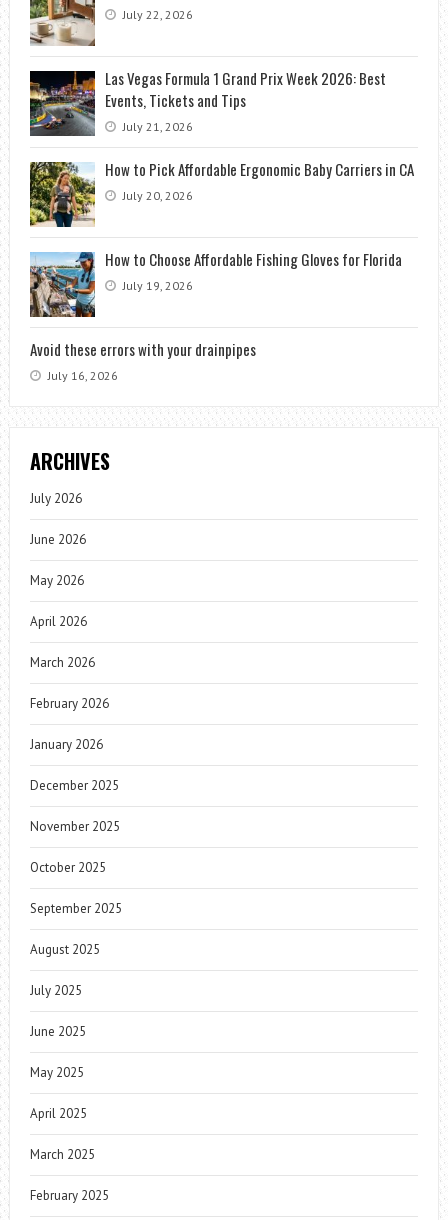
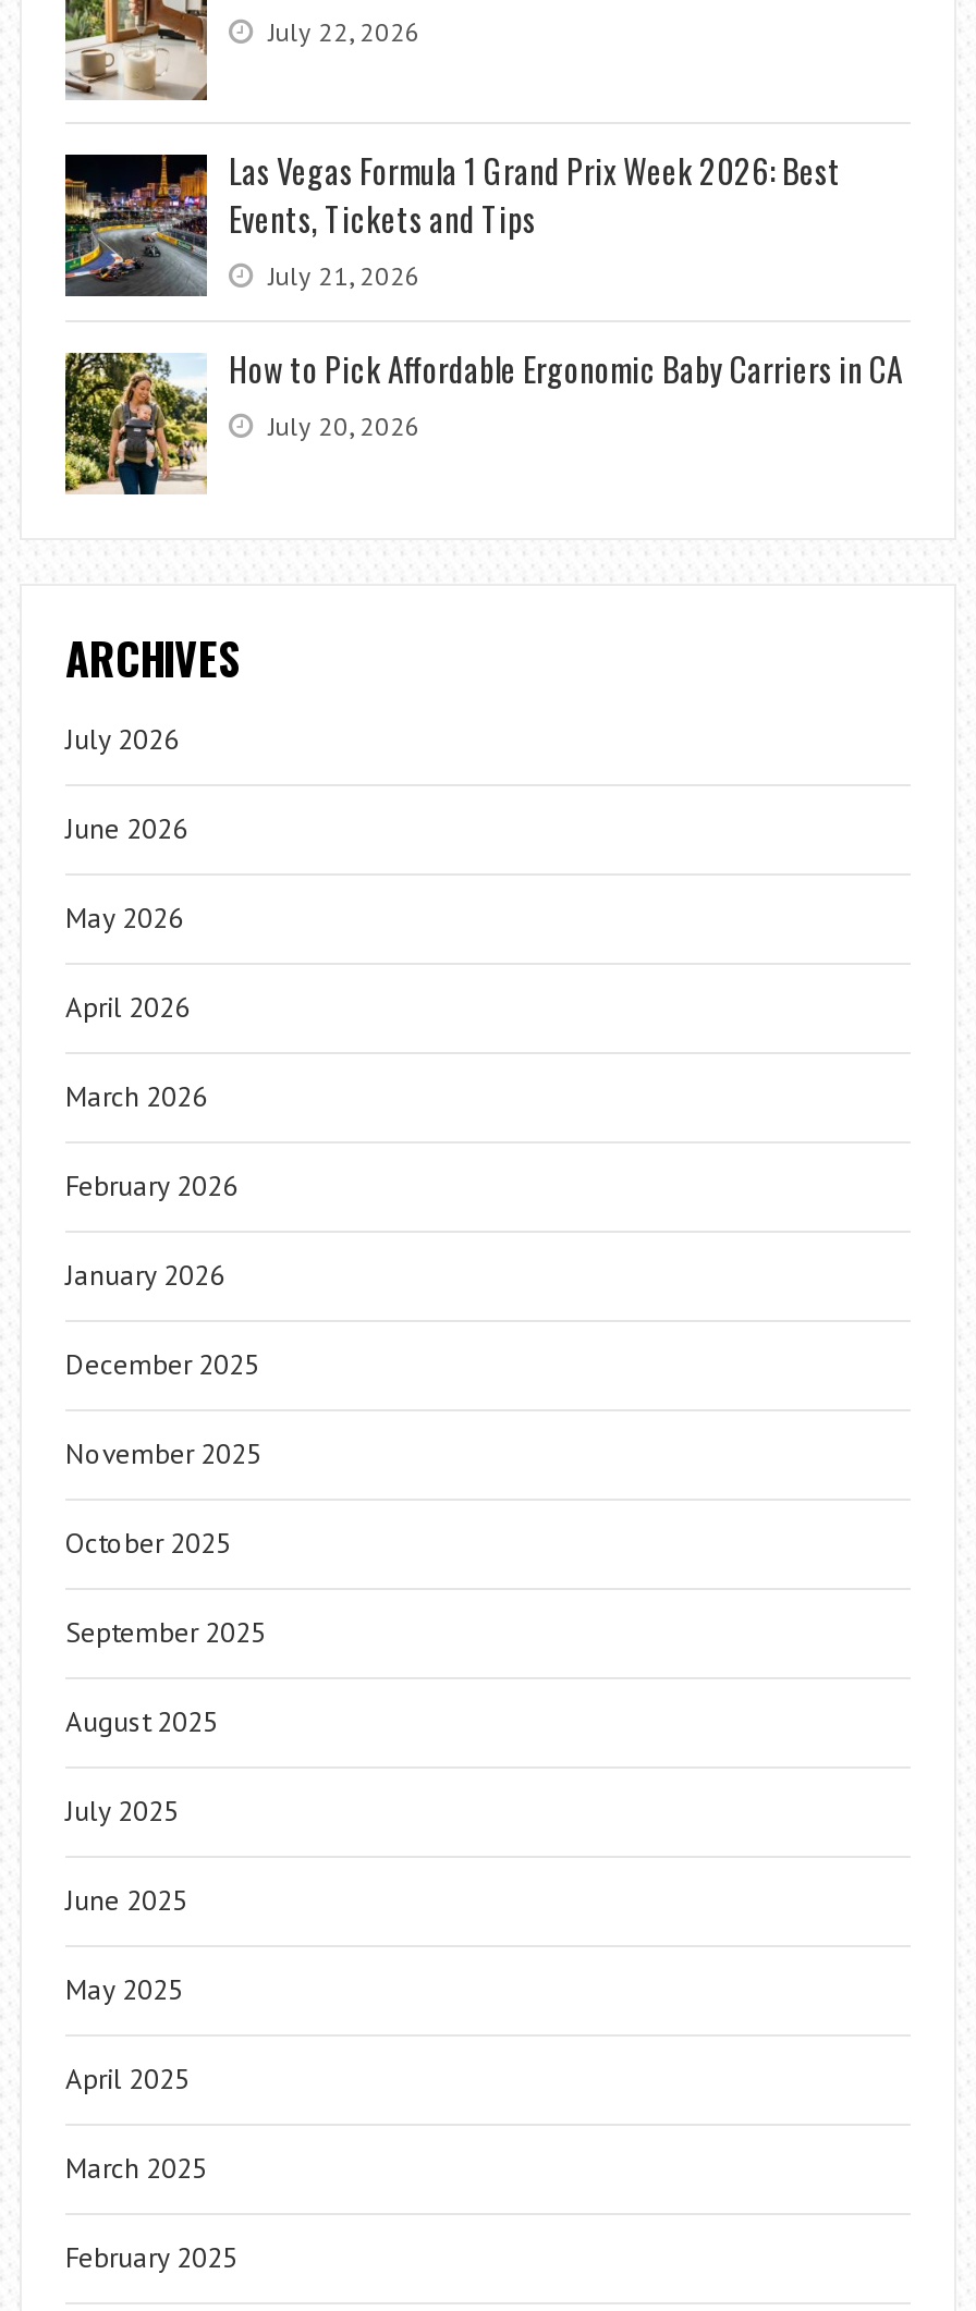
[29,248,402,383] [image] | How to Choose Affordable Fishing Gloves for Florida | July 19, 2026 | Avoid these errors with your drainpipes | July 16, 2026 -> none

